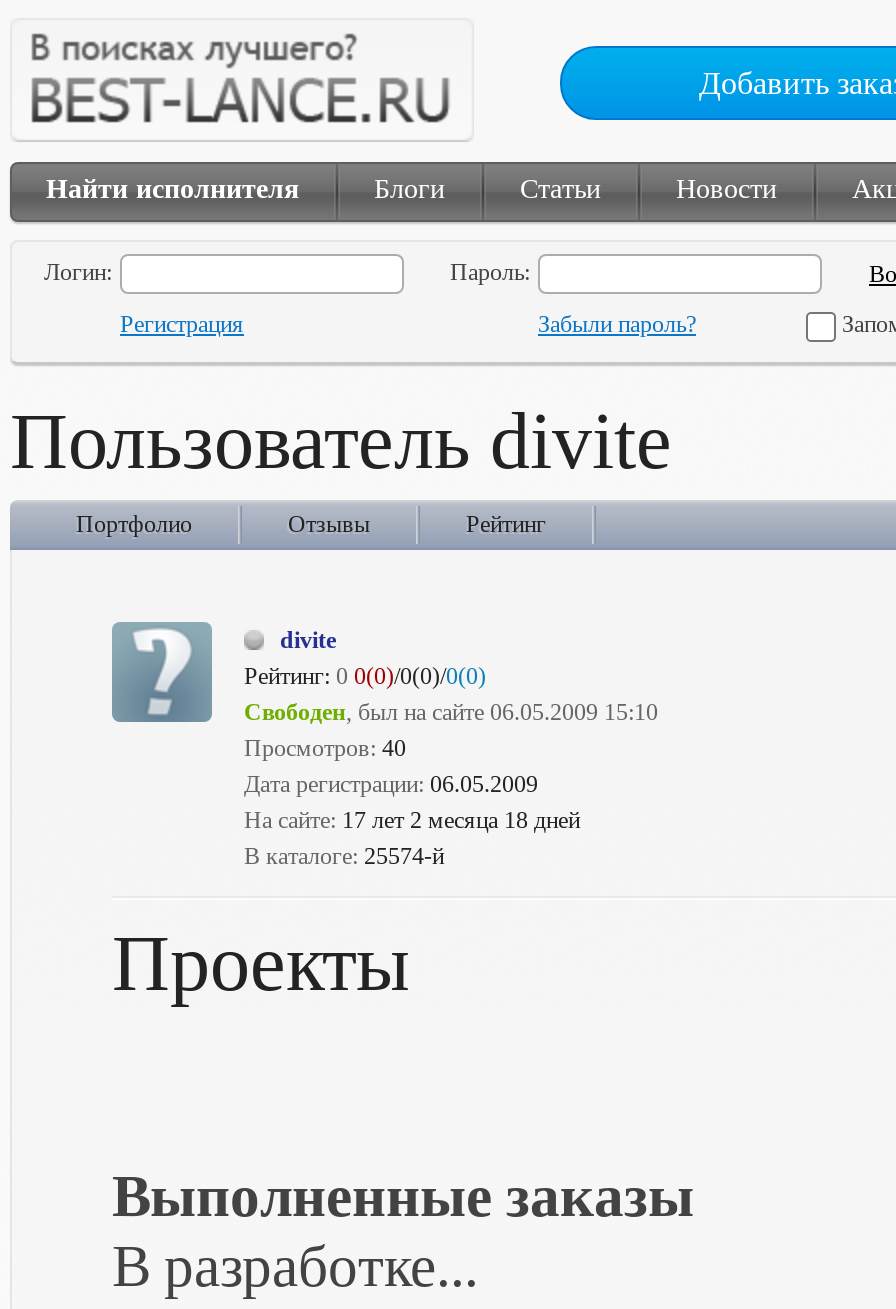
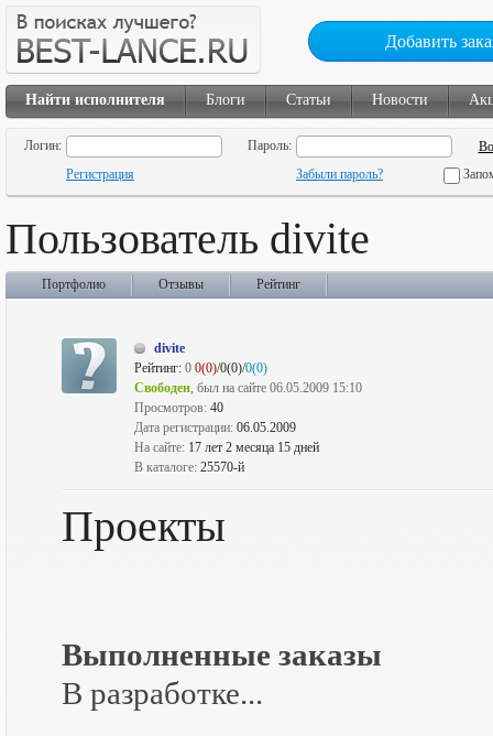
[244,806,580,834] На сайте: 17 лет 2 месяца 18 дней -> [134,440,319,455] На сайте: 17 лет 2 месяца 15 дней
[244,842,444,870] В каталоге: 25574-й -> [134,459,244,475] В каталоге: 25570-й

